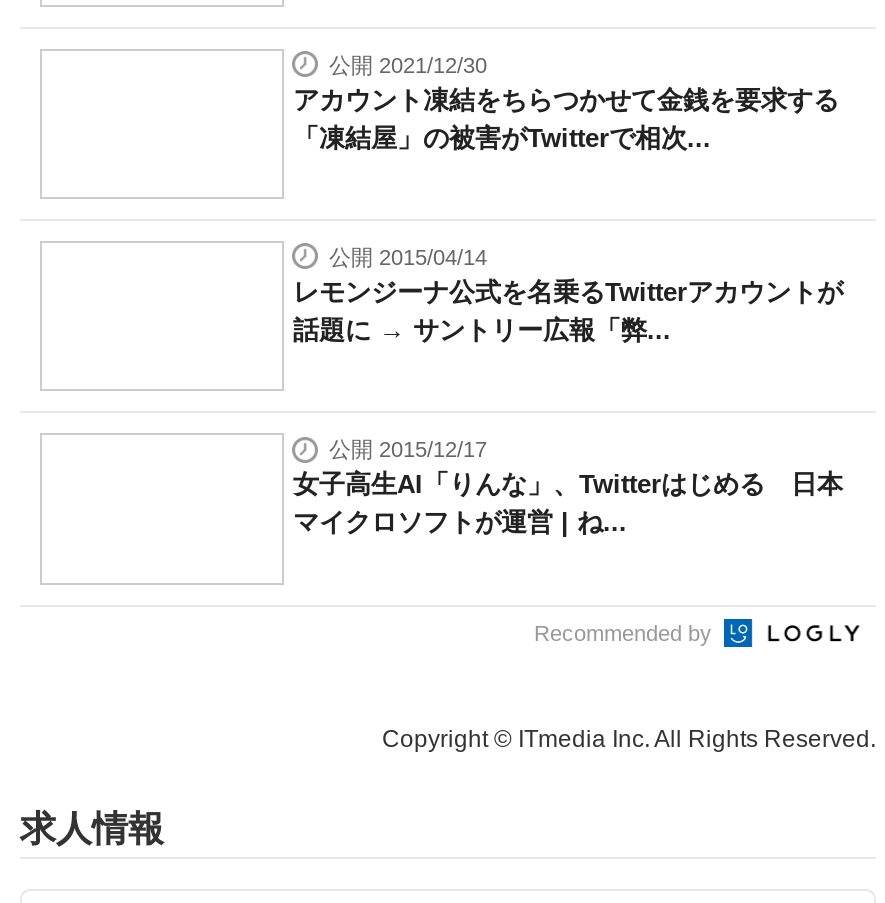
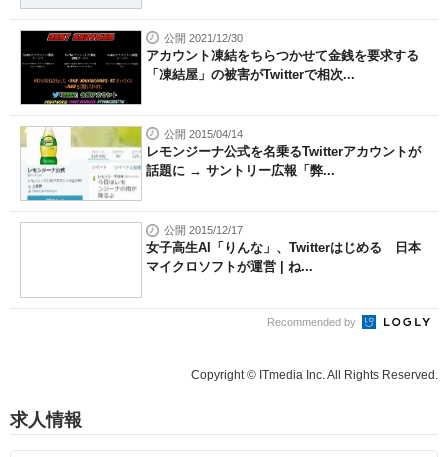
none -> [20,30,142,105] [image]
none -> [20,126,142,201] [image]

